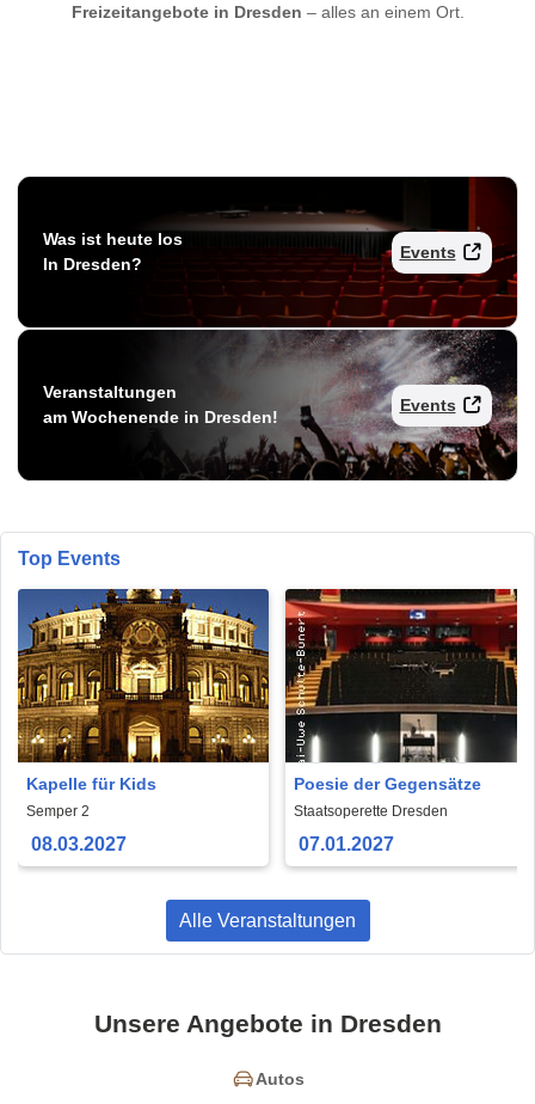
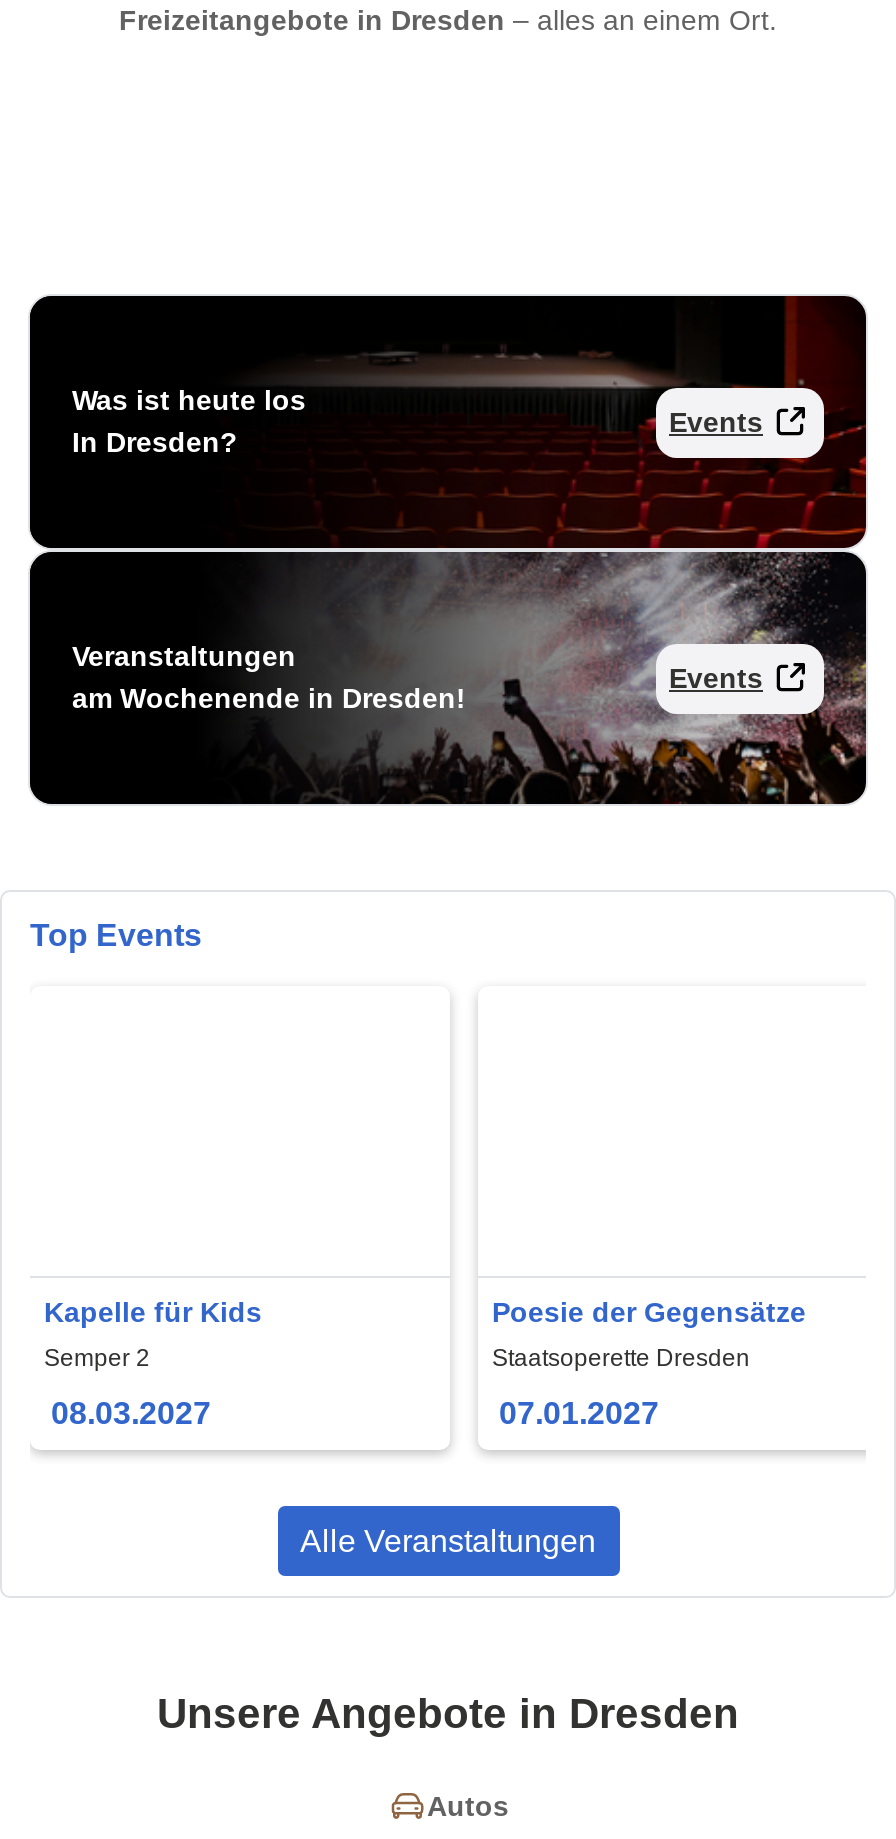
[17,588,270,763] [image] -> none
[284,588,518,763] [image] -> none

